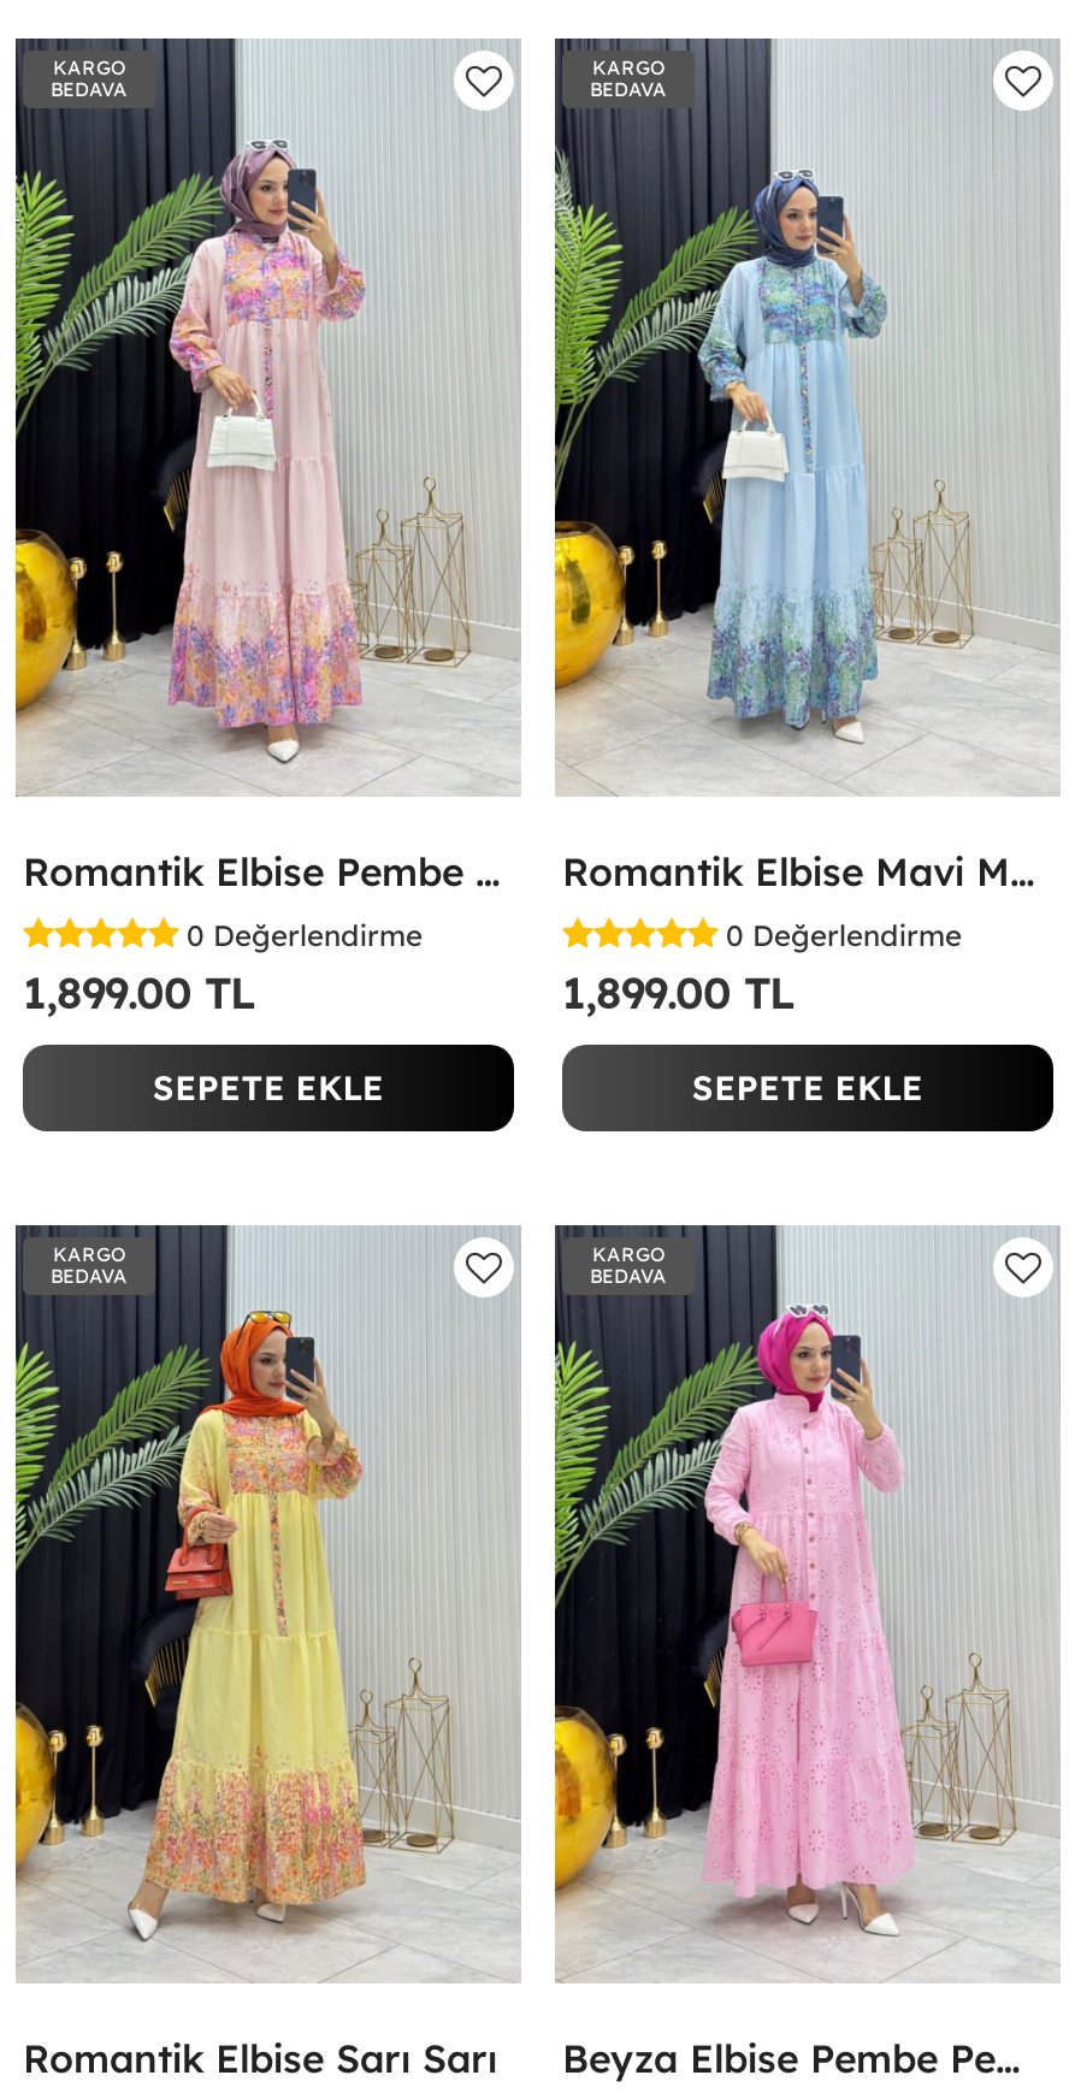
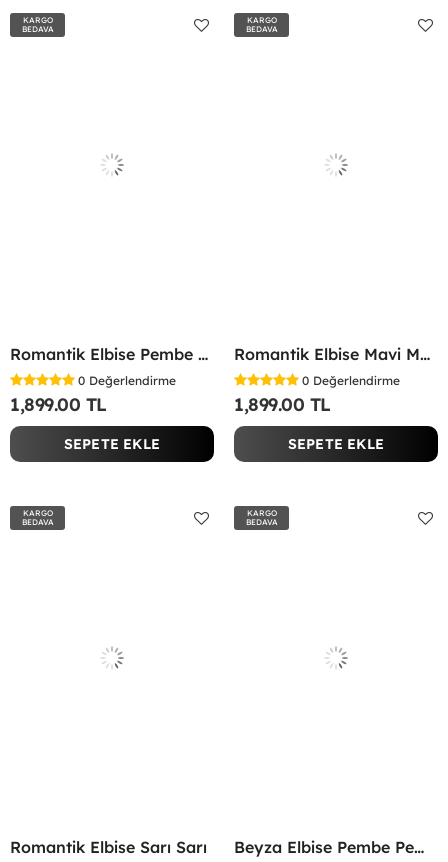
[13,36,521,797] [image] -> none
[553,36,1061,797] [image] -> none
[13,1223,521,1983] [image] -> none
[553,1223,1061,1983] [image] -> none

